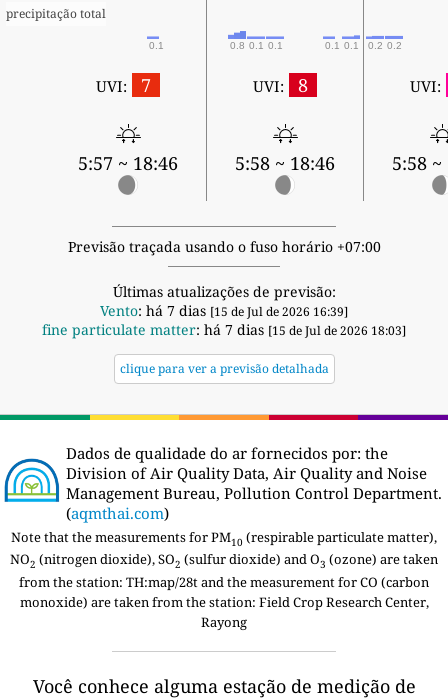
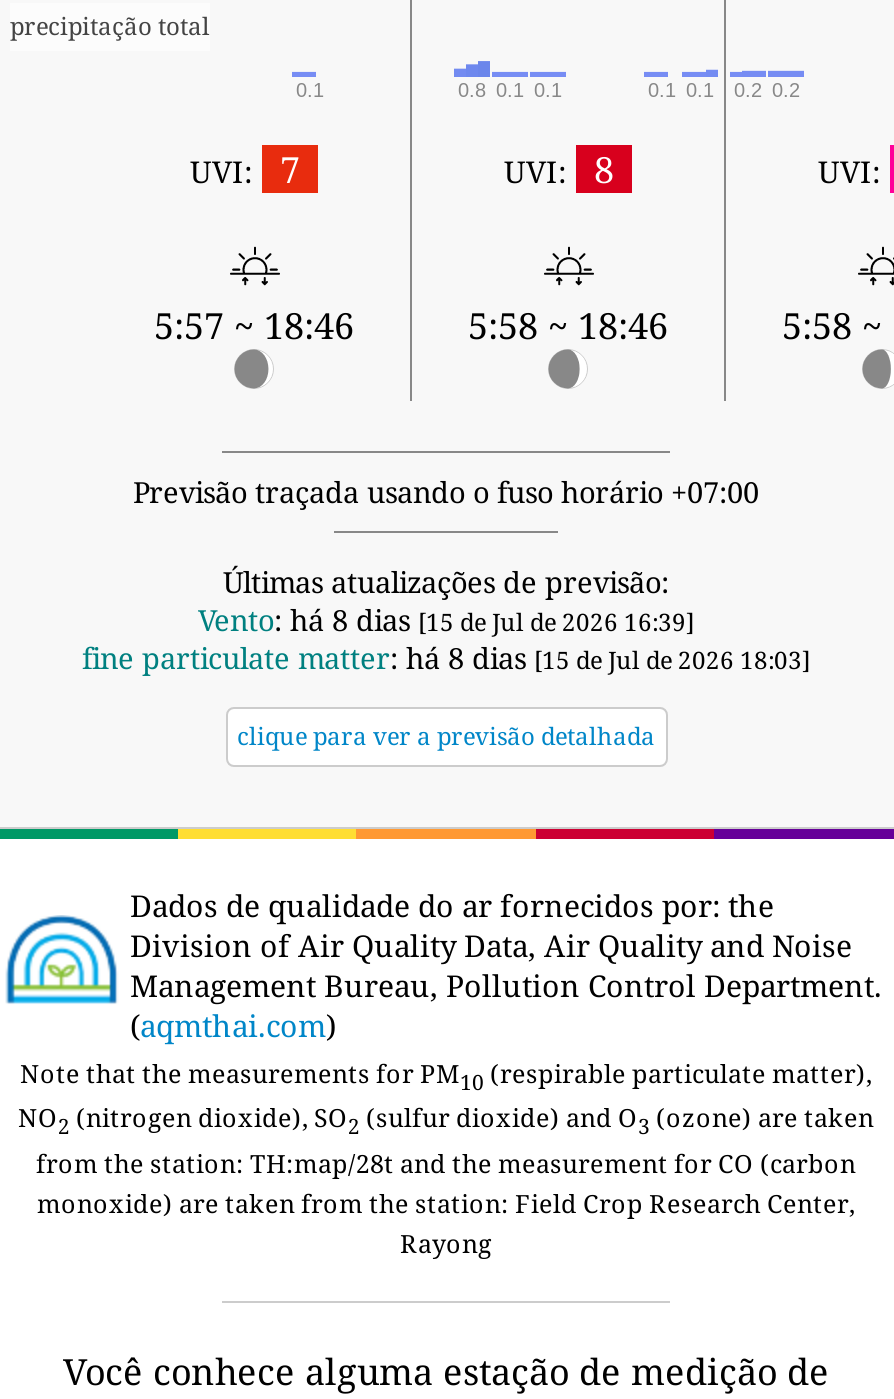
[100,301,348,320] Vento: há 7 dias [15 de Jul de 2026 16:39] -> [198,600,694,638] Vento: há 8 dias [15 de Jul de 2026 16:39]
[42,320,406,339] fine particulate matter: há 7 dias [15 de Jul de 2026 18:03] -> [82,638,810,676] fine particulate matter: há 8 dias [15 de Jul de 2026 18:03]

